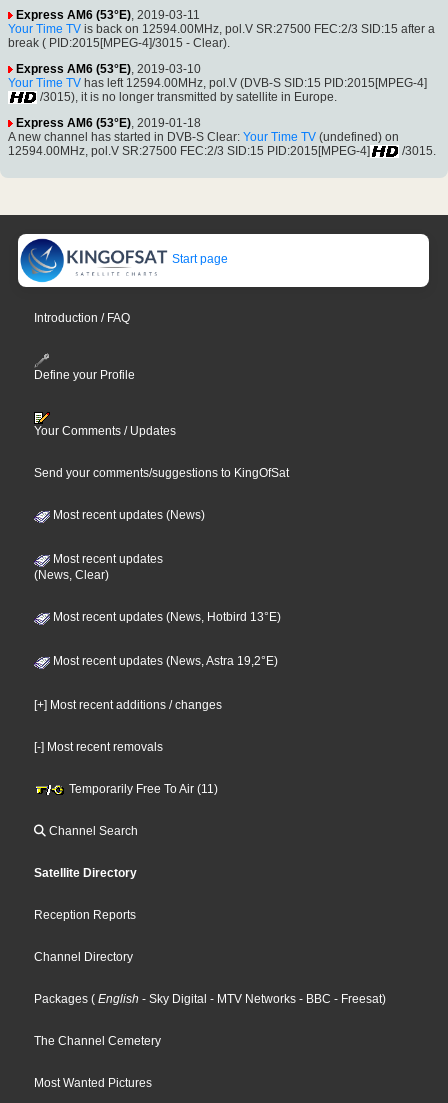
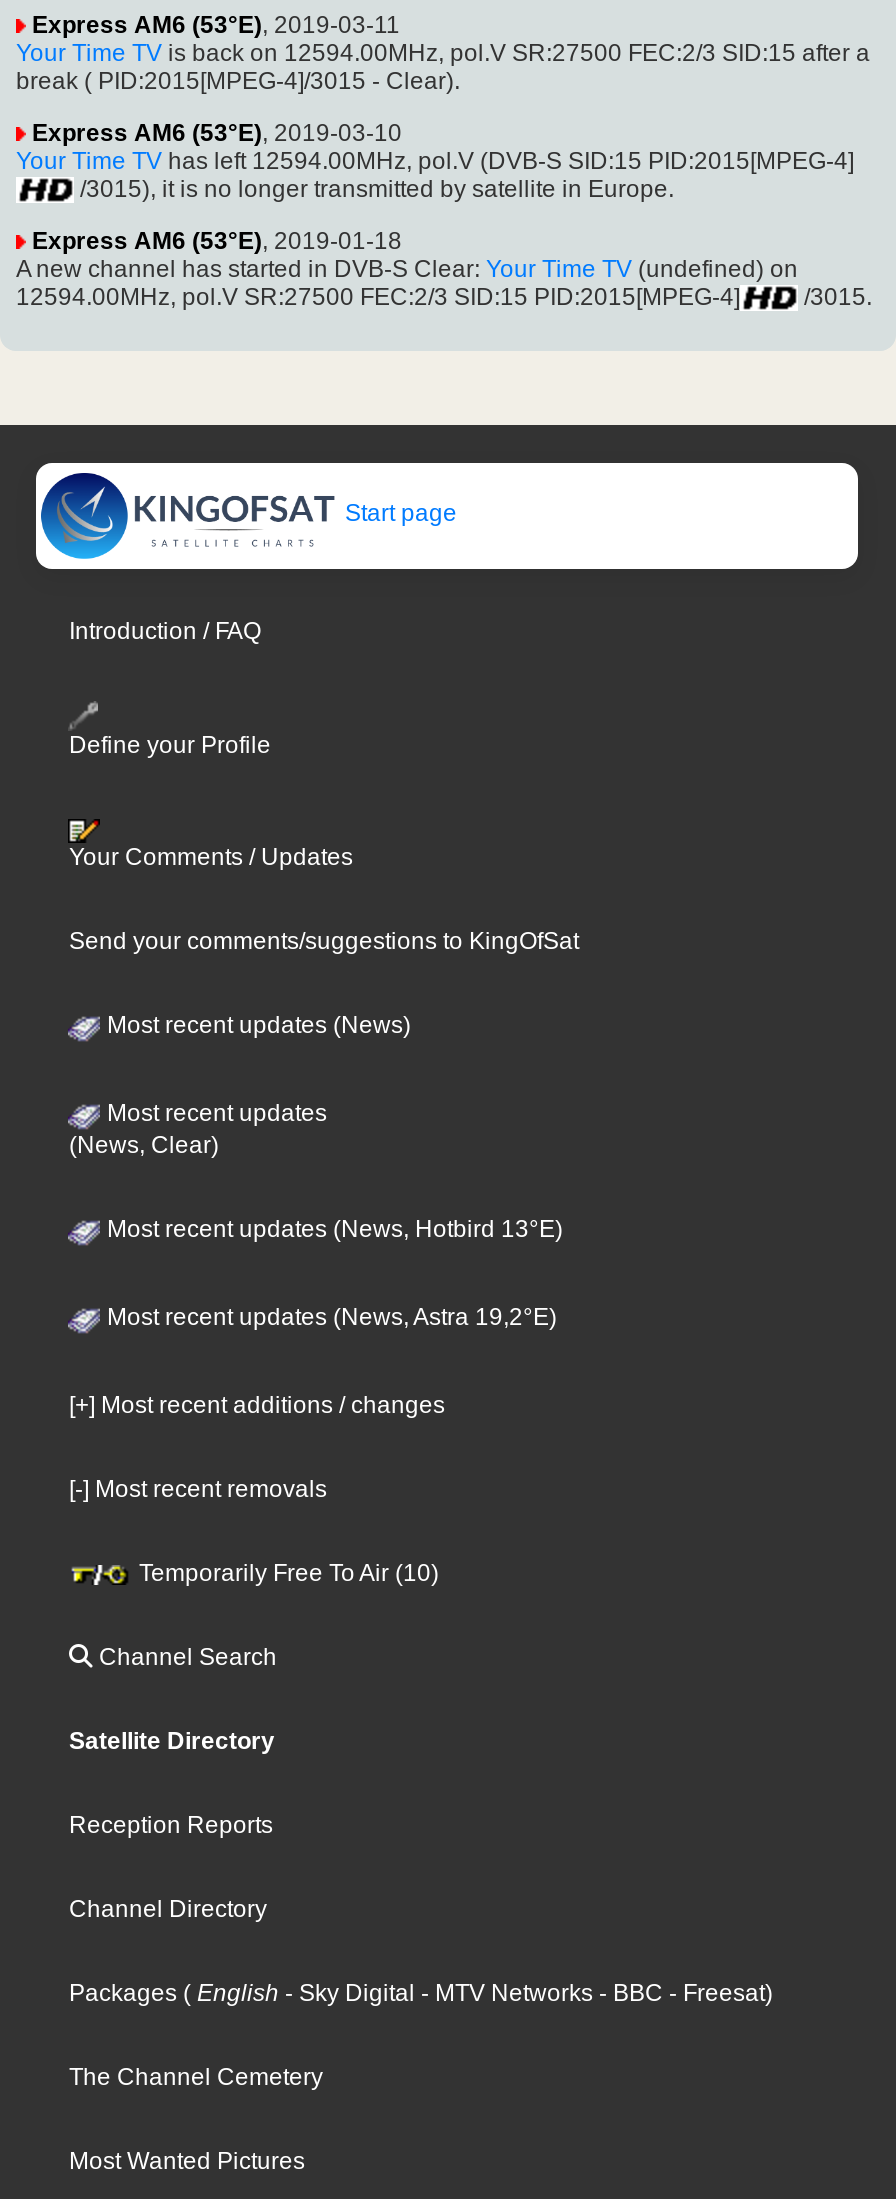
[66,782,218,796] Temporarily Free To Air (11) -> [133,1559,439,1587] Temporarily Free To Air (10)

